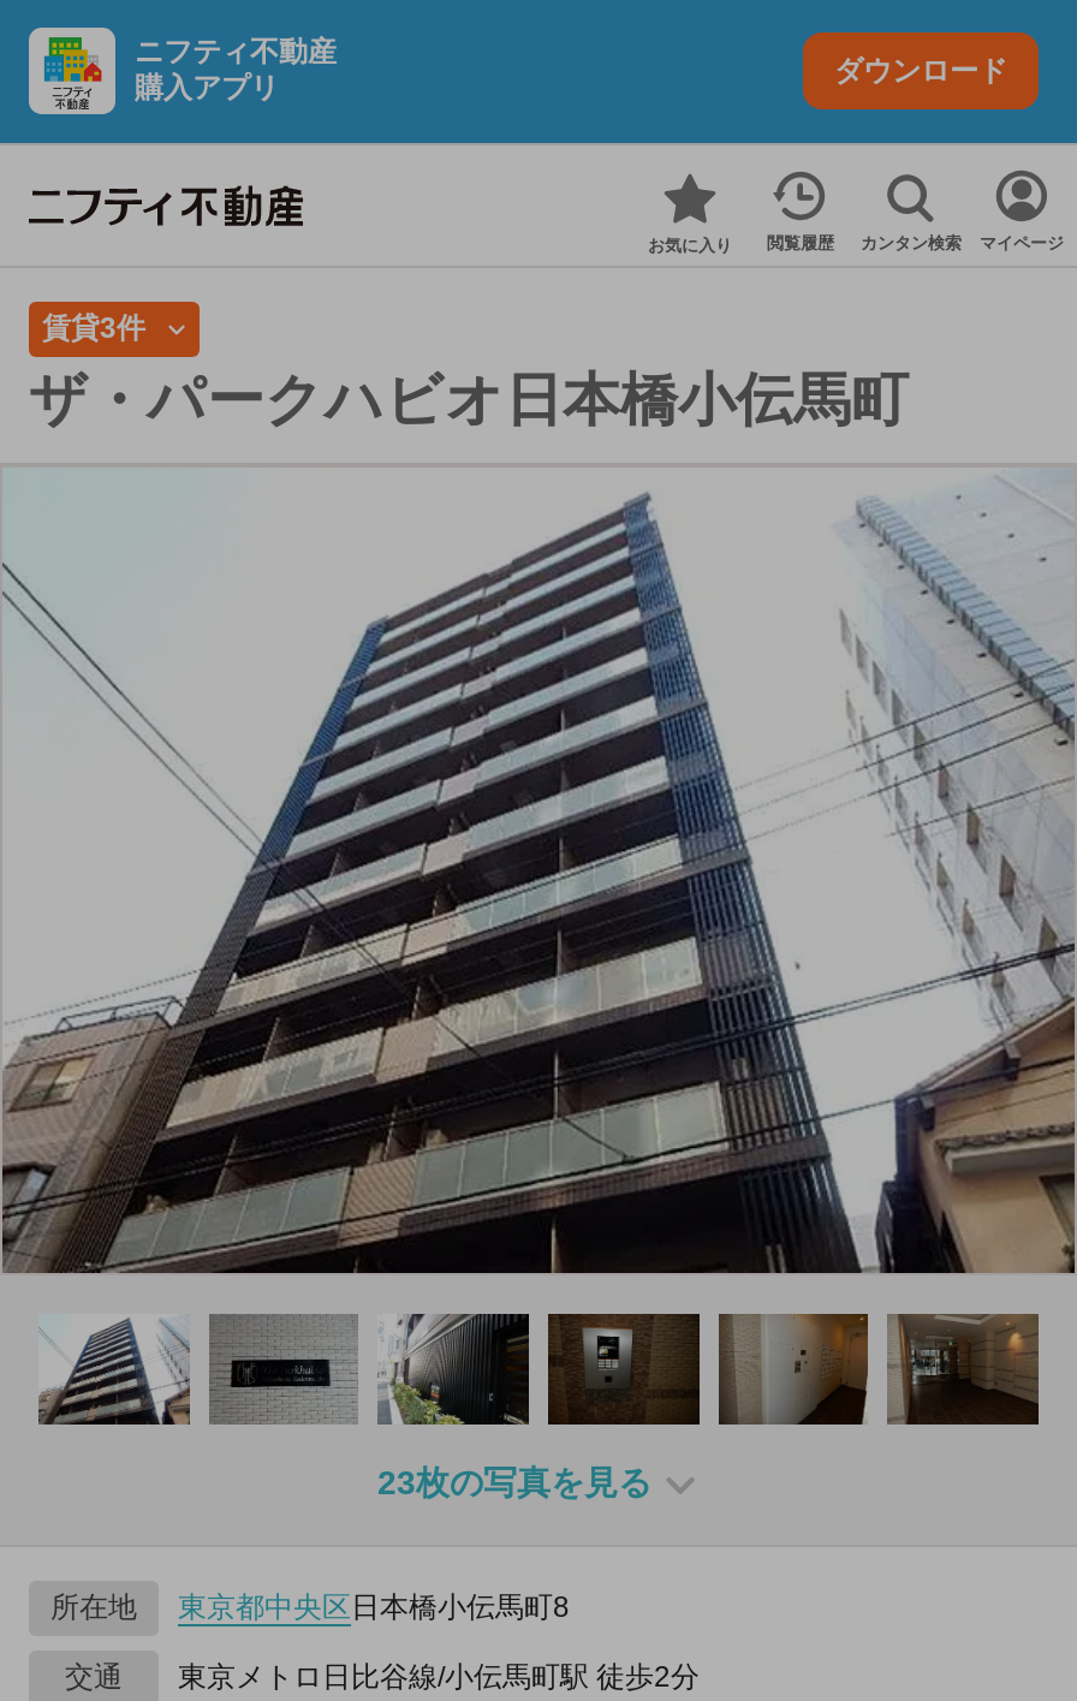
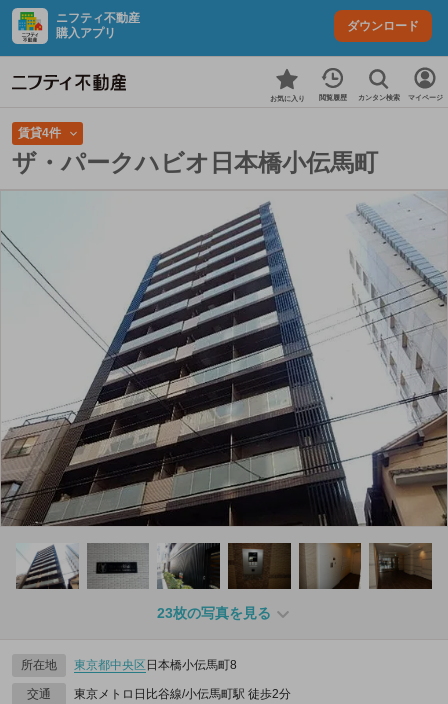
[42,311,145,345] 賃貸3件 -> [17,126,60,140] 賃貸4件

